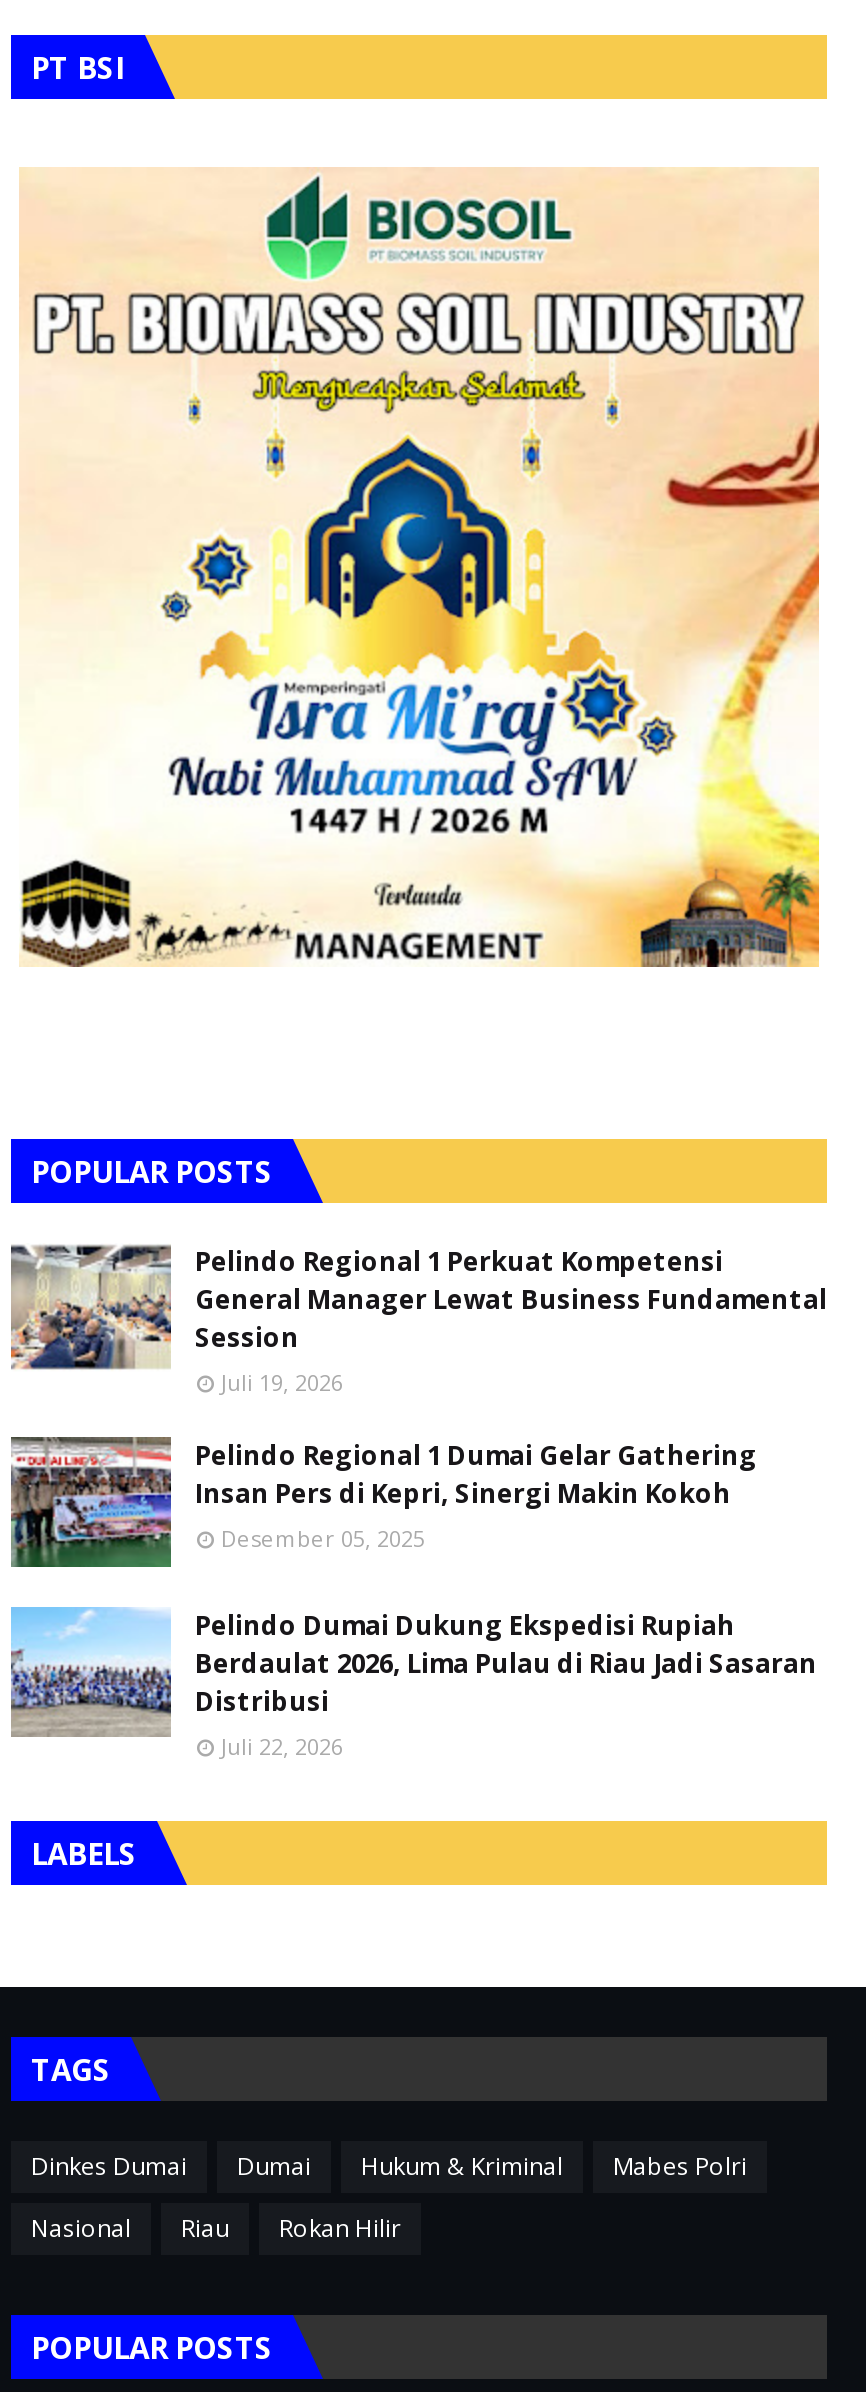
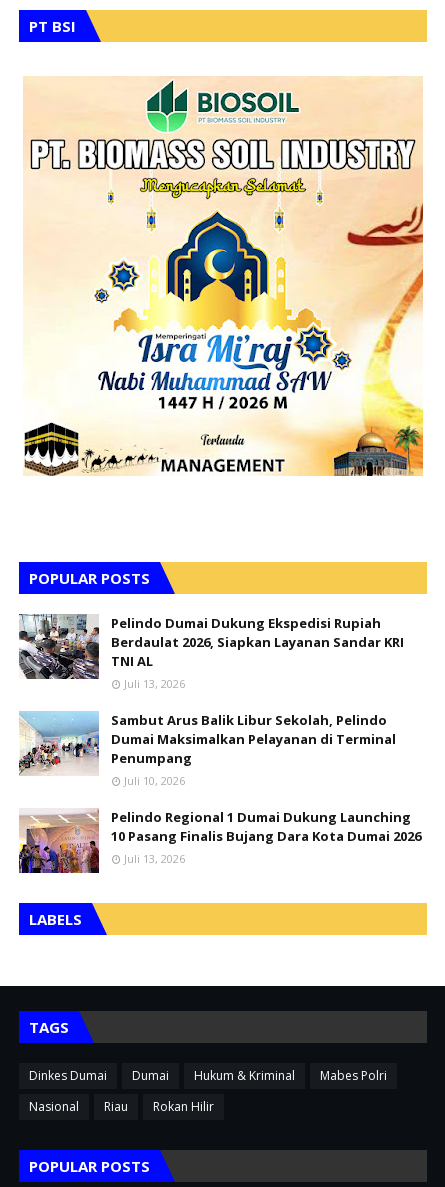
[9,1245,167,1371] [image] -> [19,614,98,679] [image]
[195,1243,827,1553] Pelindo Regional 1 Perkuat Kompetensi | General Manager Lewat Business Fundamental | Session | Juli 19, 2026 | Pelindo Regional 1 Dumai Gelar Gathering | Insan Pers di Kepri, Sinergi Makin Kokoh | Desember 05, 2025 -> none
[9,1435,171,1569] [image] -> [19,711,97,776] [image]
[11,1607,817,1761] [image] | Berdaulat 2026, Lima Pulau di Riau Jadi Sasaran | Distribusi | Juli 22, 2026 -> [18,633,421,874] [image] | Berdaulat 2026, Siapkan Layanan Sandar KRI | TNI AL | Juli 13, 2026 | Sambut Arus Balik Libur Sekolah, Pelindo | Dumai Maksimalkan Pelayanan di Terminal | Penumpang | Juli 10, 2026 | Pelindo Regional 1 Dumai Dukung Launching | 10 Pasang Finalis Bujang Dara Kota Dumai 2026 | Juli 13, 2026
moved [195,1607,735,1643] -> [111,614,381,632]: Pelindo Dumai Dukung Ekspedisi Rupiah

